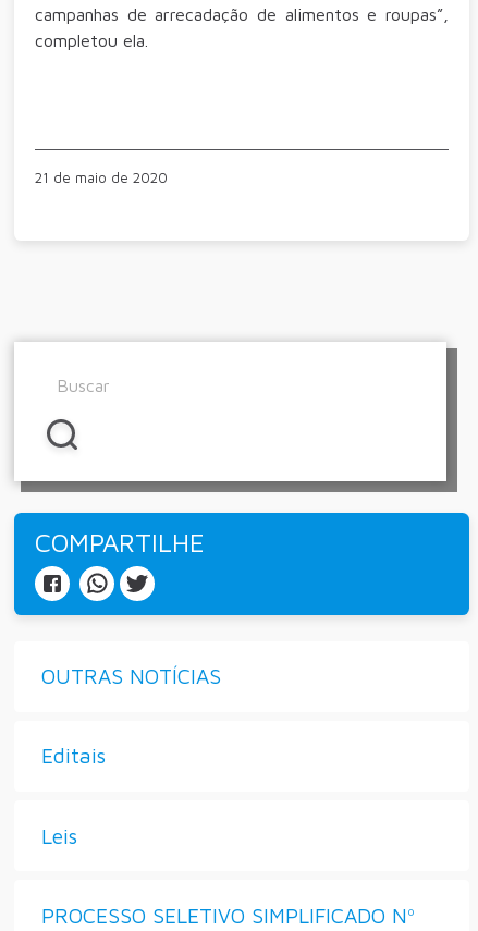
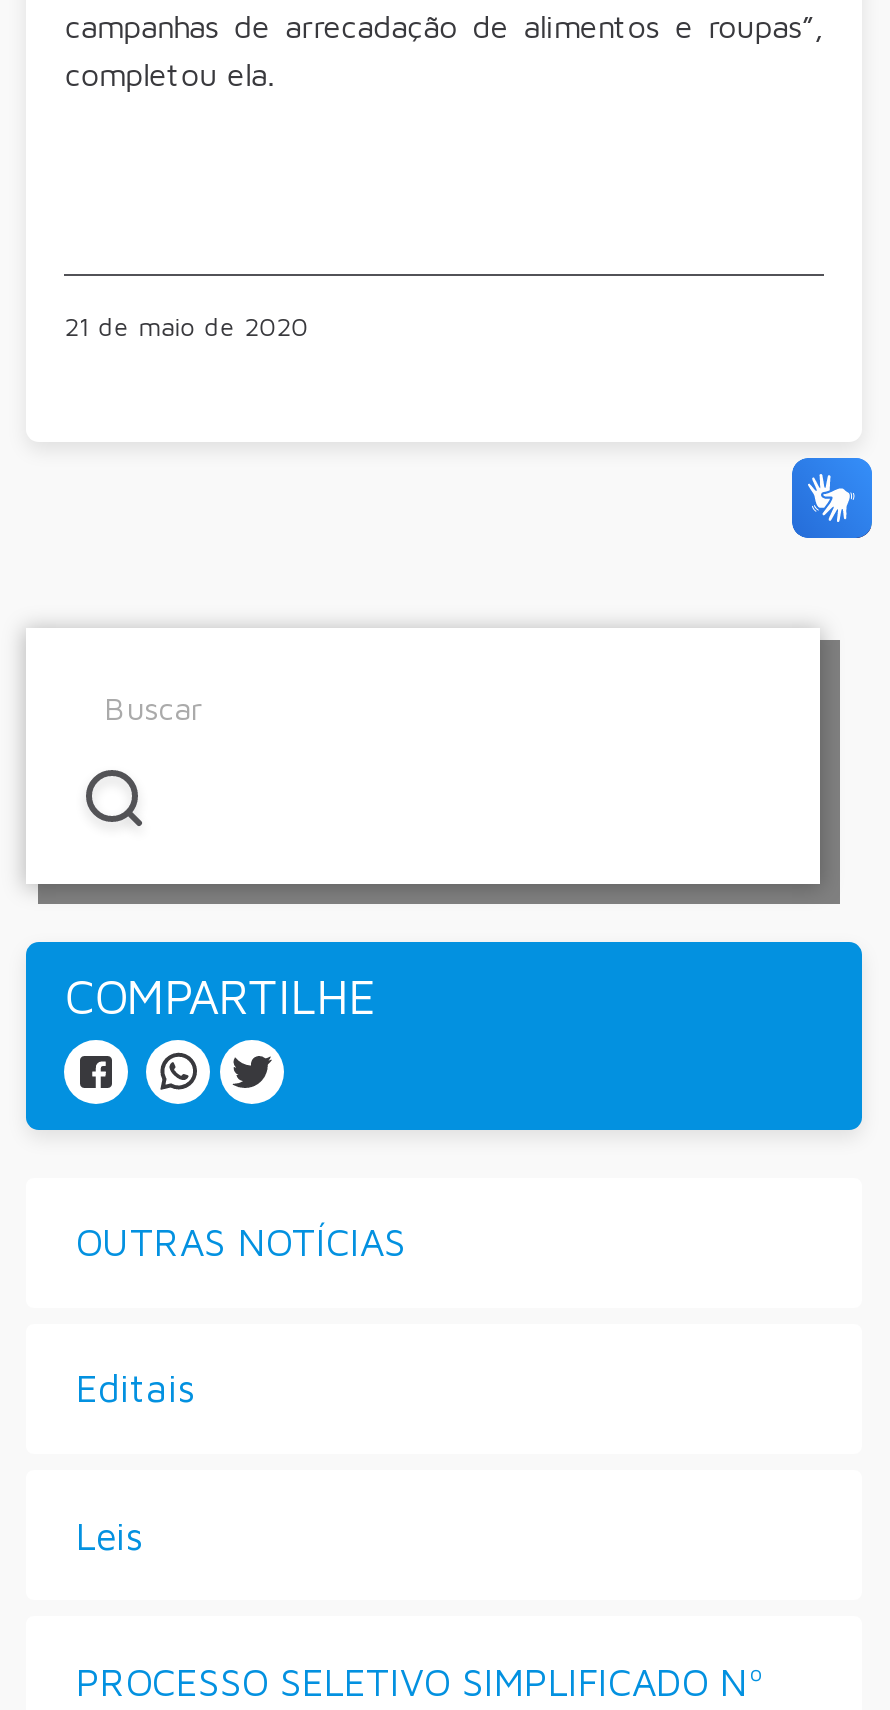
none -> [790,456,874,540] [image]

